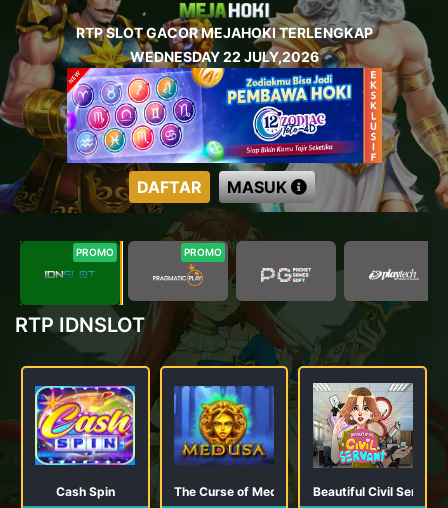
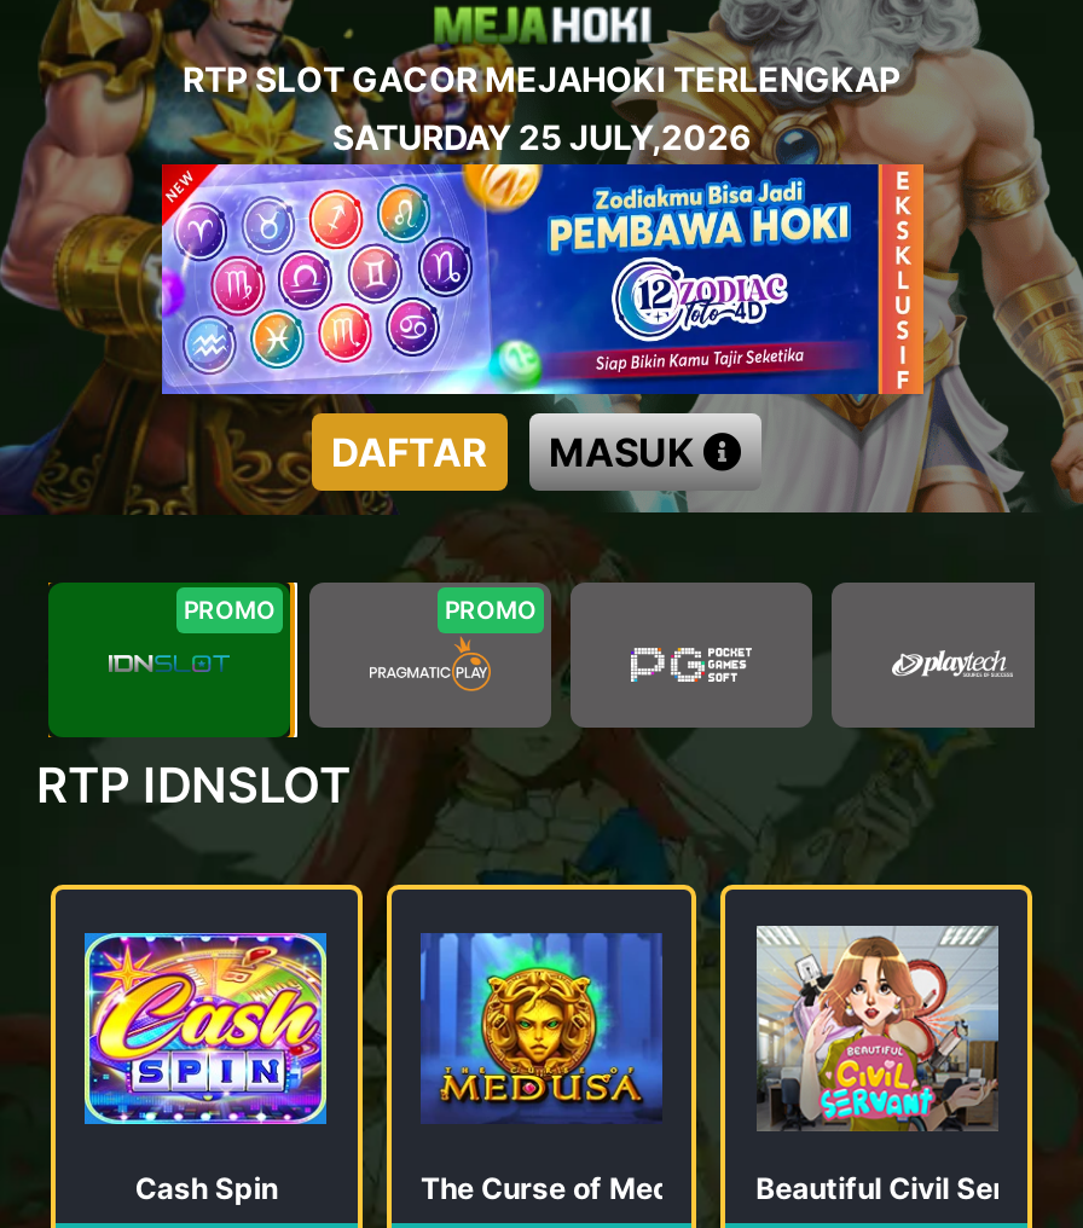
[129,48,318,65] WEDNESDAY 22 JULY,2026 -> [332,117,751,158] SATURDAY 25 JULY,2026

